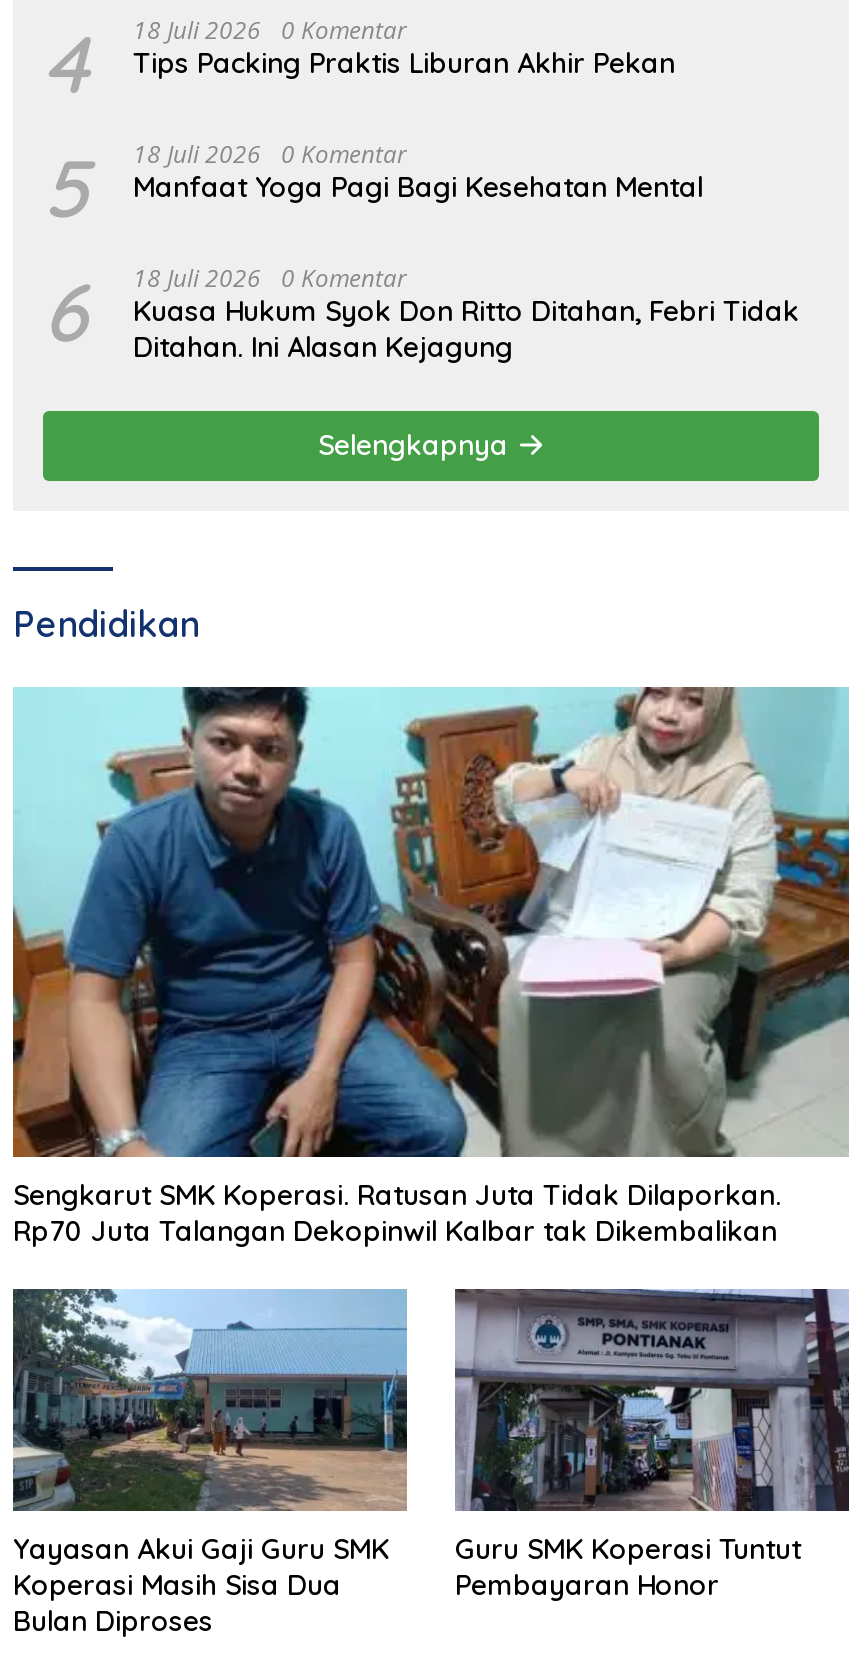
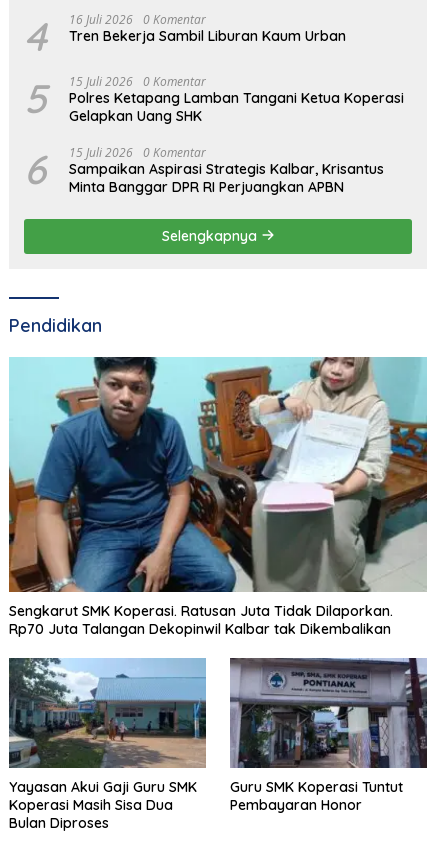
[133,14,407,48] 18 Juli 2026 0 Komentar -> [69,10,206,27] 16 Juli 2026 0 Komentar
[133,46,675,82] Tips Packing Praktis Liburan Akhir Pekan -> [69,26,346,44] Tren Bekerja Sambil Liburan Kaum Urban
[133,138,703,206] 18 Juli 2026 0 Komentar | Manfaat Yoga Pagi Bagi Kesehatan Mental -> [69,72,404,124] 15 Juli 2026 0 Komentar | Polres Ketapang Lamban Tangani Ketua Koperasi | Gelapkan Uang SHK
[133,262,799,366] 18 Juli 2026 0 Komentar | Kuasa Hukum Syok Don Ritto Ditahan, Febri Tidak | Ditahan. Ini Alasan Kejagung -> [69,143,384,195] 15 Juli 2026 0 Komentar | Sampaikan Aspirasi Strategis Kalbar, Krisantus | Minta Banggar DPR RI Perjuangkan APBN

